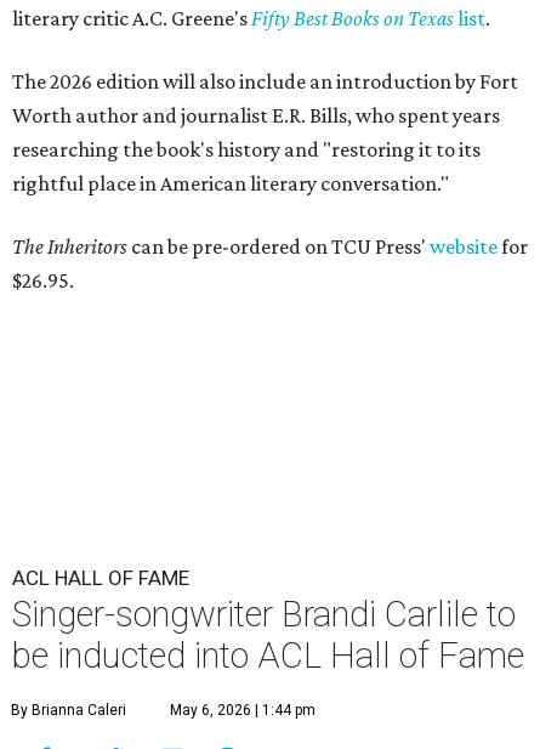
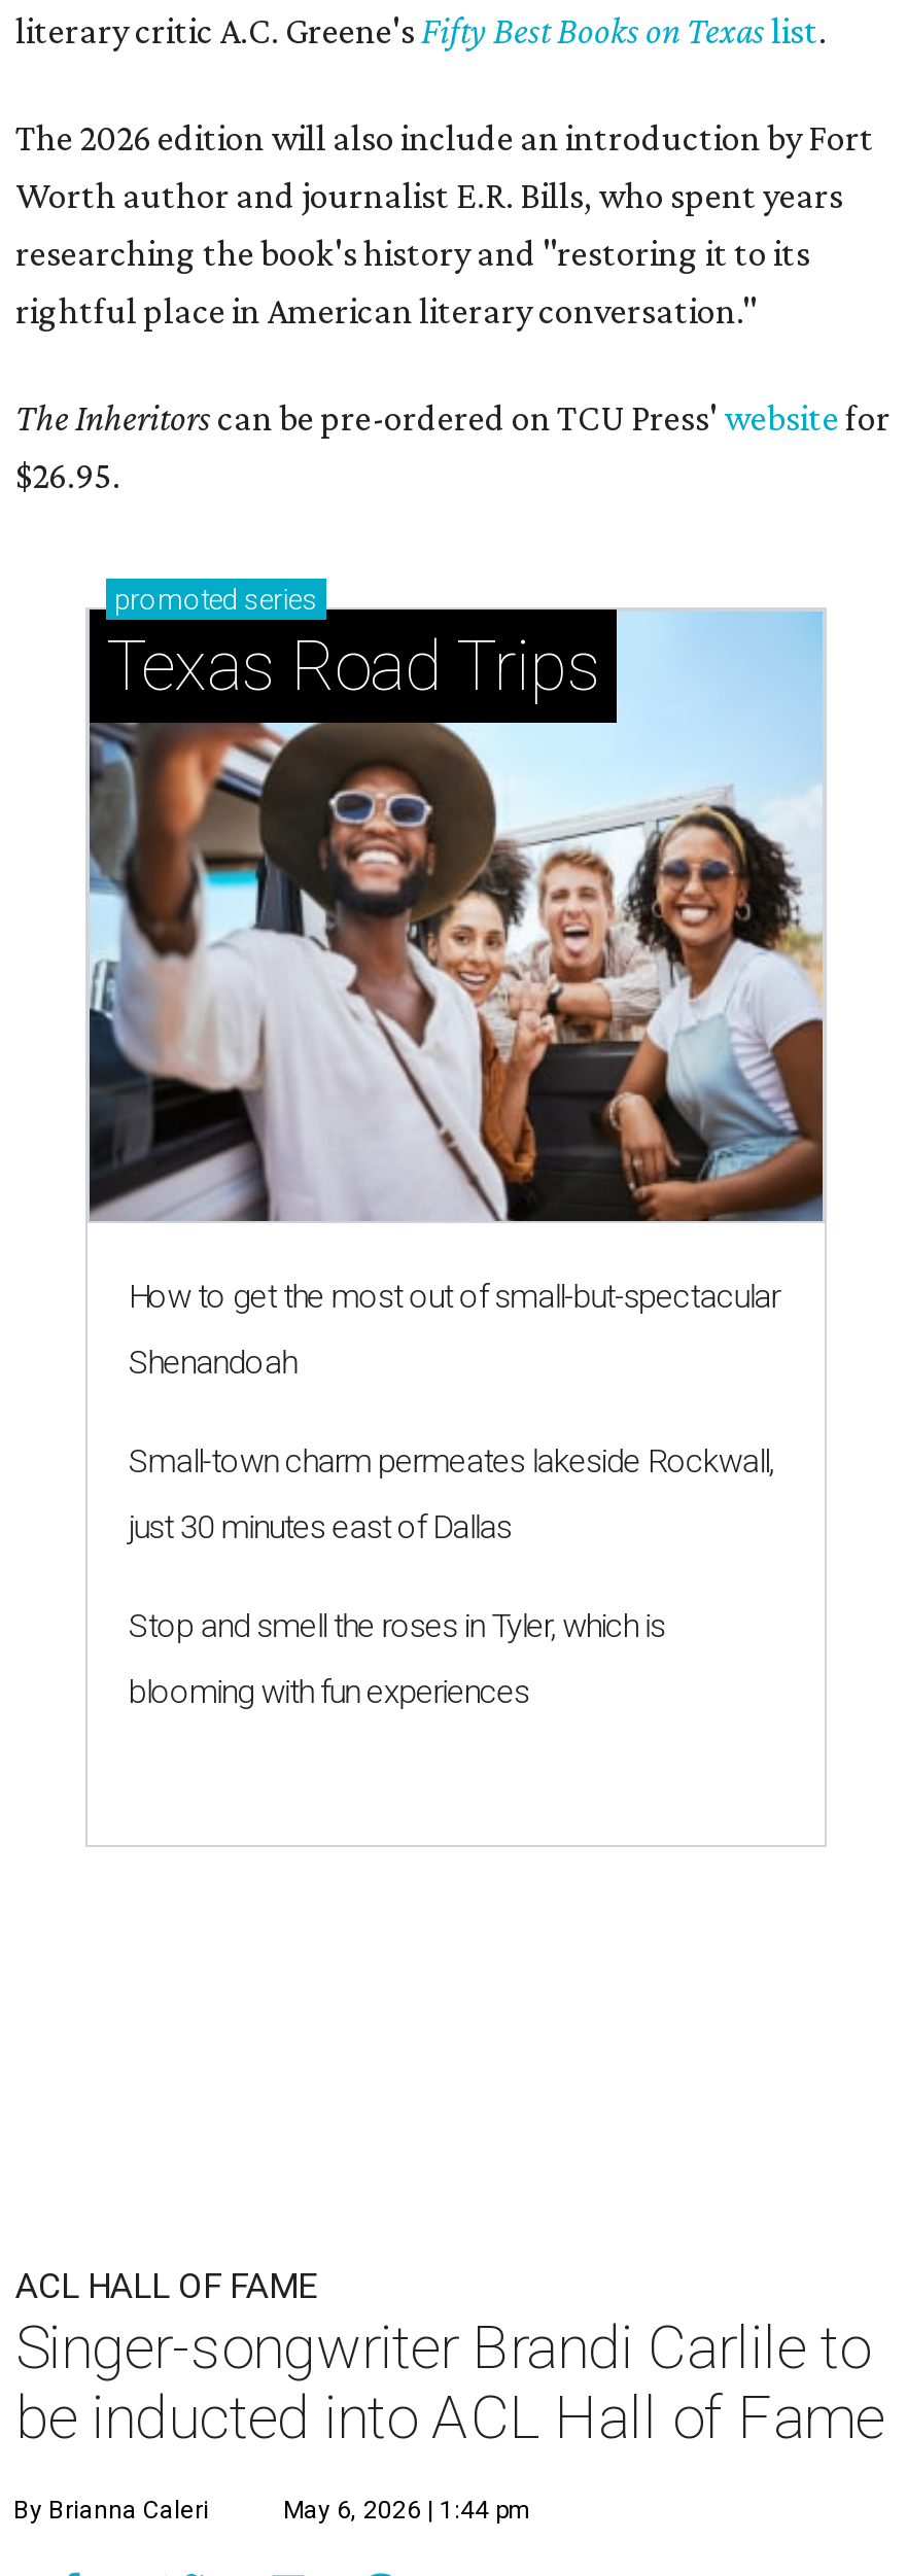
none -> [85,583,827,1223] [image] | promoted series | Texas Road Trips
none -> [129,1277,780,1712] How to get the most out of small-but-spectacular | Shenandoah | Small-town charm permeates lakeside Rockwall, | just 30 minutes east of Dallas | Stop and smell the roses in Tyler, which is | blooming with fun experiences

